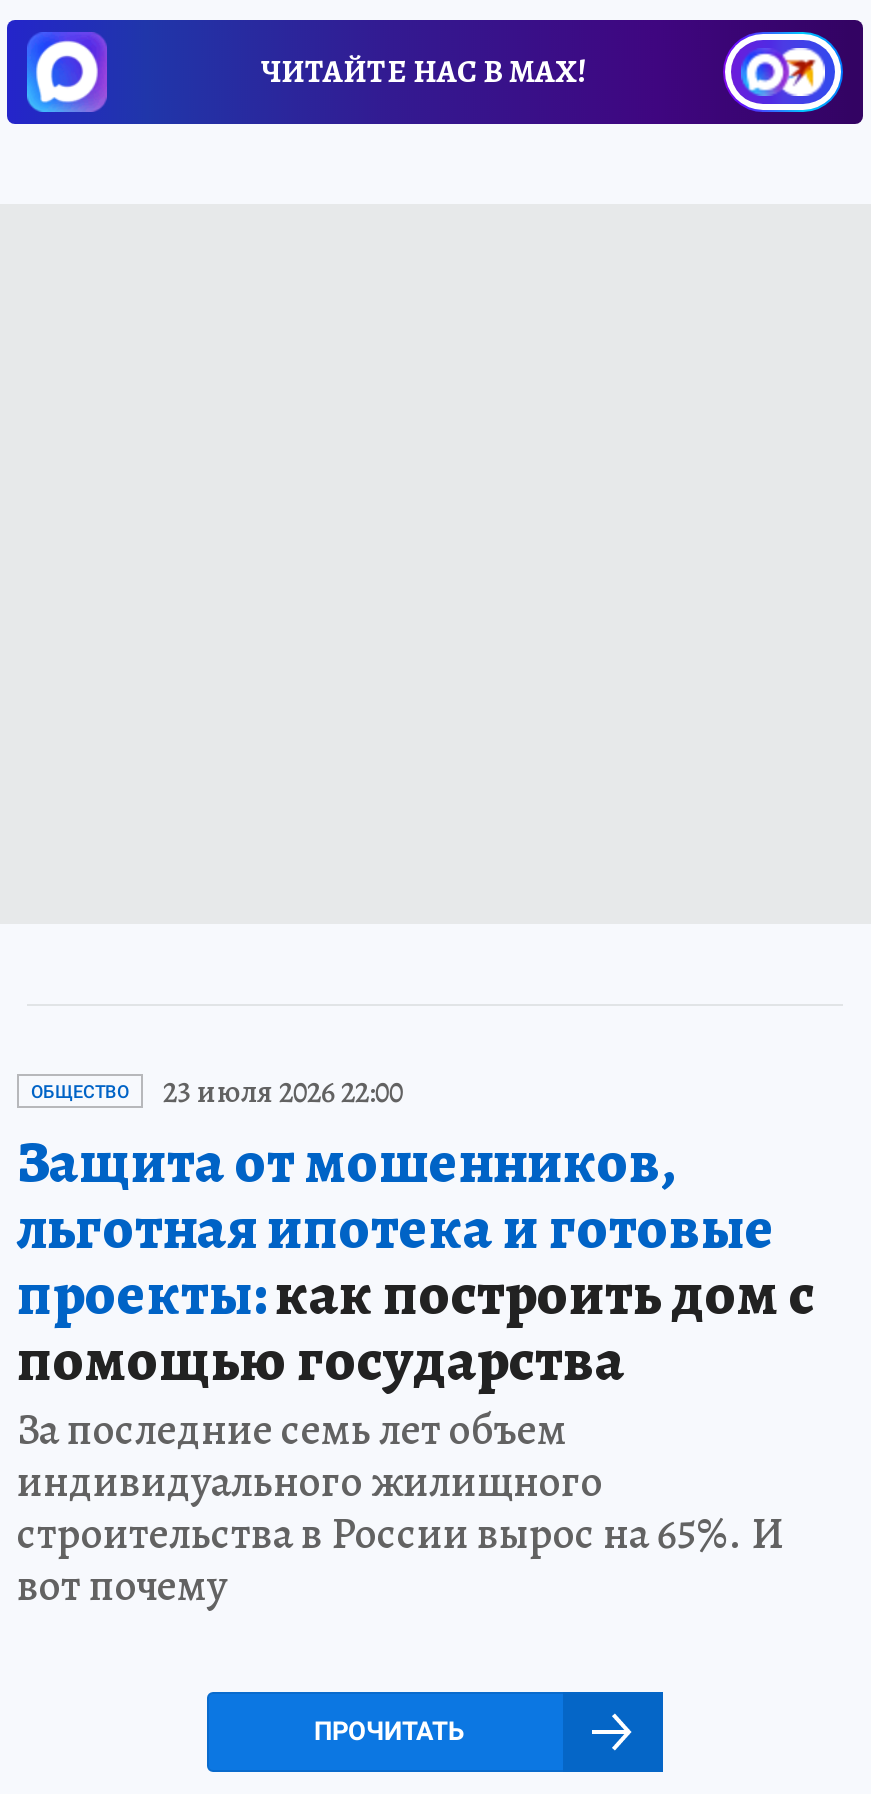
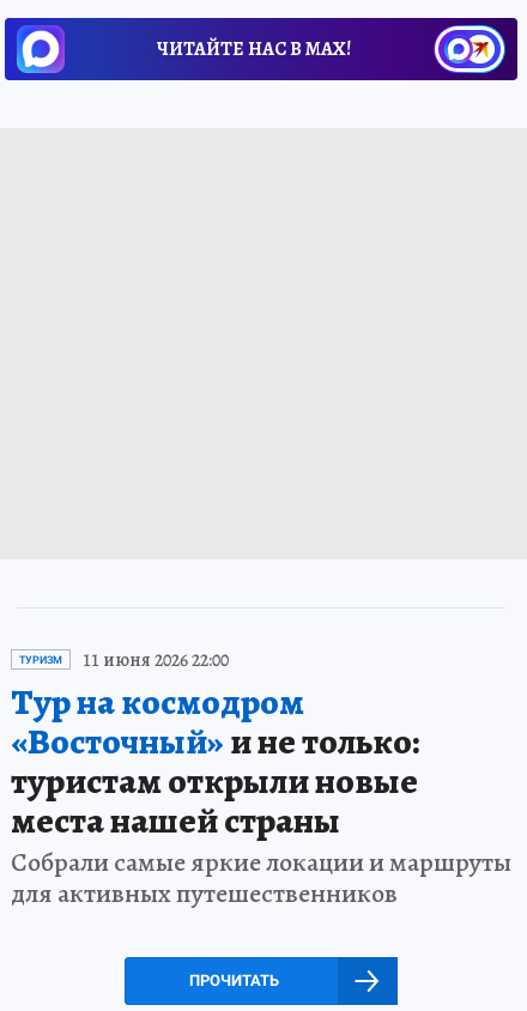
[17,1070,815,1616] ОБЩЕСТВО | 23 июля 2026 22:00 | Защита от мошенников, | льготная ипотека и готовые | проекты:как построить дом с | помощью государства | За последние семь лет объем | индивидуального жилищного | строительства в России вырос на 65%. И | вот почему -> [11,647,511,911] ТУРИЗМ | 11 июня 2026 22:00 | Тур на космодром | «Восточный»и не только: | туристам открыли новые | места нашей страны | Собрали самые яркие локации и маршруты | для активных путешественников

